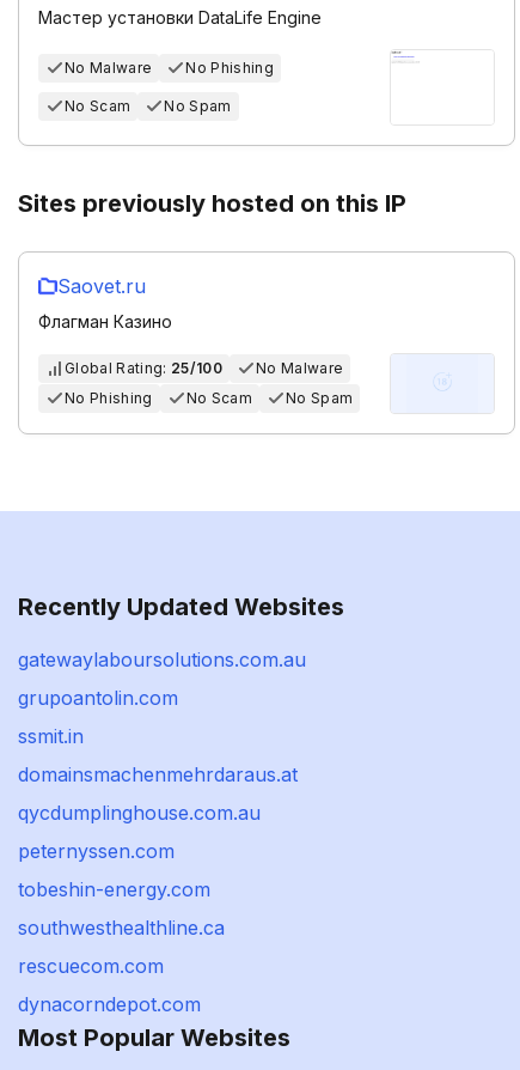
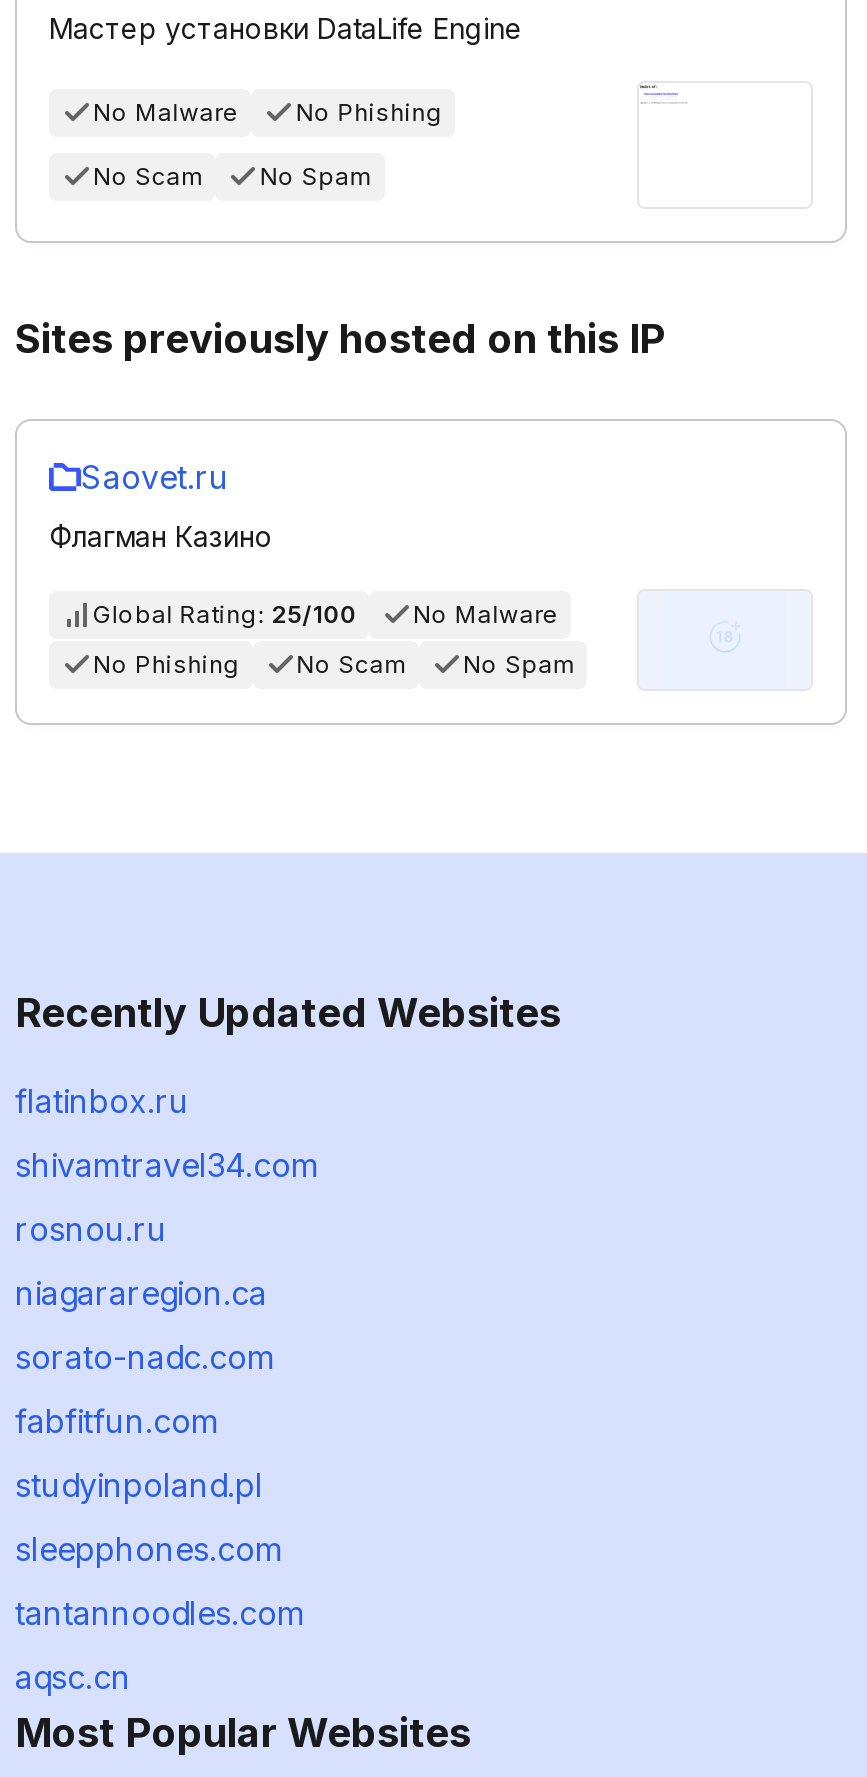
[18,647,306,671] gatewaylaboursolutions.com.au -> [15,1080,189,1120] flatinbox.ru
[18,685,178,709] grupoantolin.com -> [15,1144,319,1184] shivamtravel34.com
[18,724,84,748] ssmit.in -> [15,1208,167,1248] rosnou.ru
[18,762,298,786] domainsmachenmehrdaraus.at -> [15,1272,267,1312] niagararegion.ca
[18,800,261,824] qycdumplinghouse.com.au -> [15,1336,275,1376] sorato-nadc.com
[18,839,175,862] peternyssen.com -> [15,1400,219,1440] fabfitfun.com
[18,877,210,901] tobeshin-energy.com -> [15,1464,263,1504] studyinpoland.pl
[18,915,225,939] southwesthealthline.ca -> [15,1528,283,1568] sleepphones.com
[18,953,164,977] rescuecom.com -> [15,1592,305,1632] tantannoodles.com
[18,992,201,1016] dynacorndepot.com -> [15,1656,131,1696] aqsc.cn

